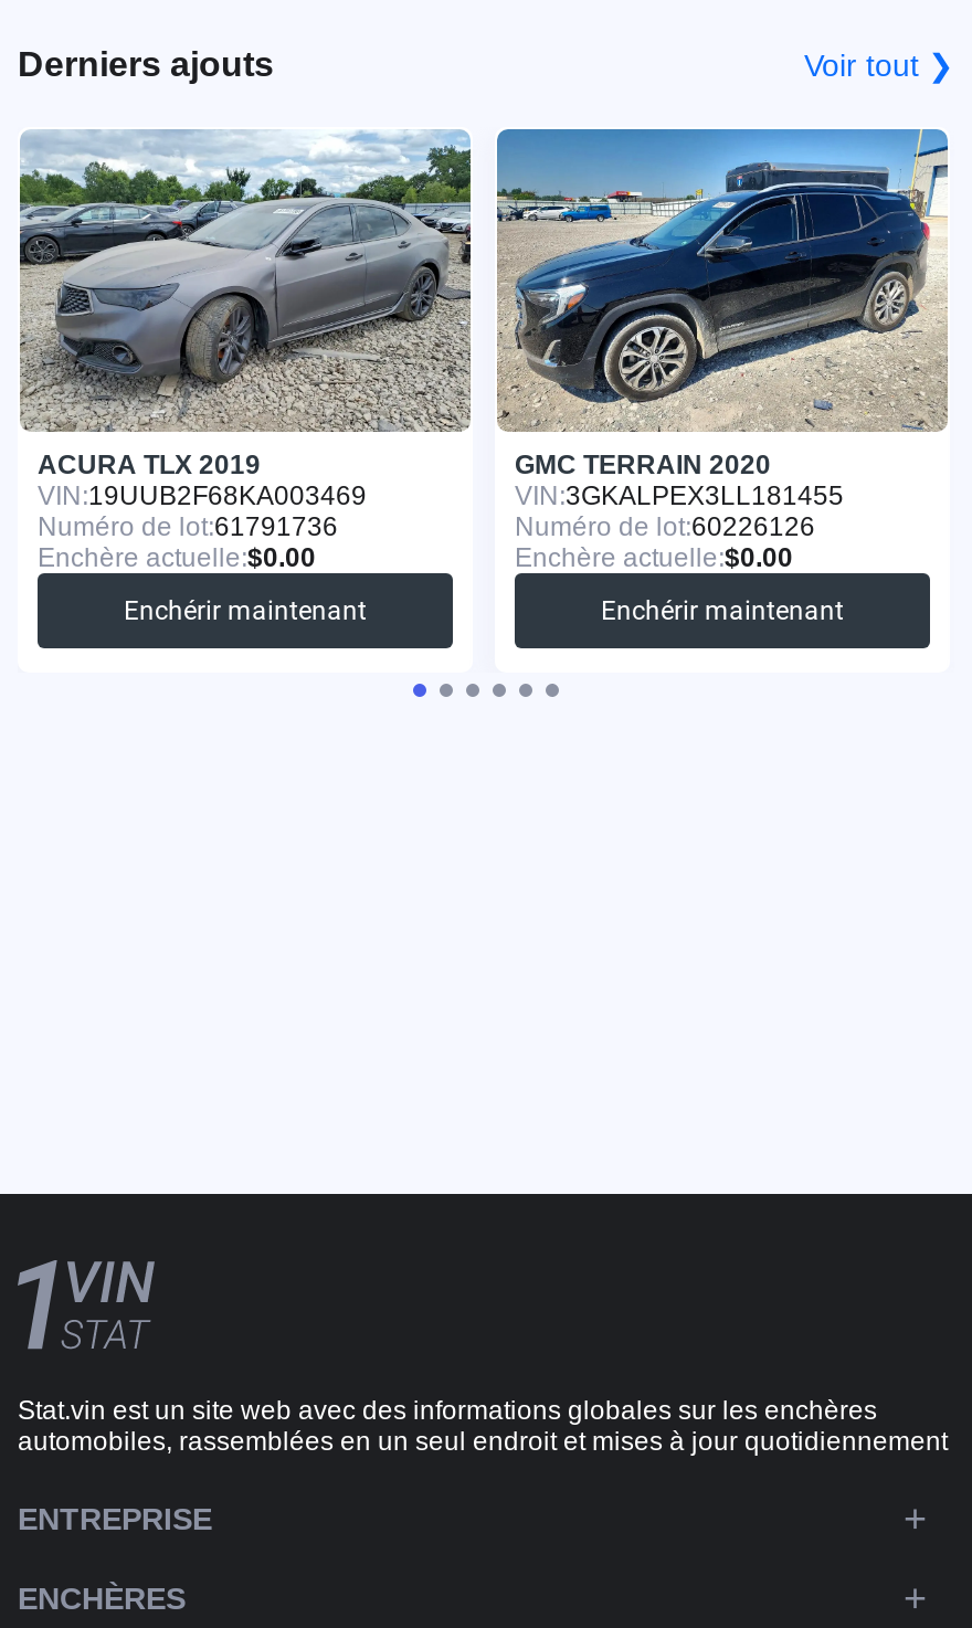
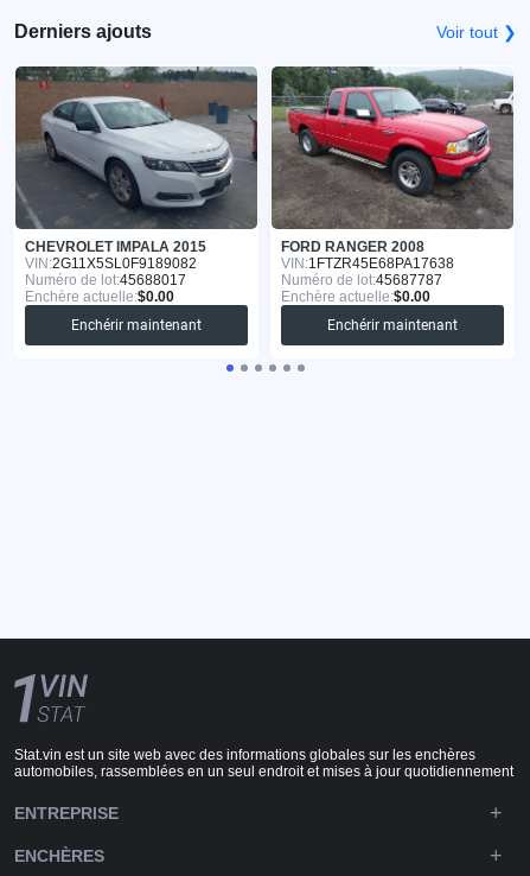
[20,129,471,542] [image] | ACURA TLX 2019 | VIN: 19UUB2F68KA003469 | Numéro de lot:61791736 -> [14,65,257,288] [image] | CHEVROLET IMPALA 2015 | VIN: 2G11X5SL0F9189082 | Numéro de lot:45688017
[495,127,950,542] [image] | GMC TERRAIN 2020 | VIN: 3GKALPEX3LL181455 | Numéro de lot:60226126 -> [270,65,515,288] [image] | FORD RANGER 2008 | VIN: 1FTZR45E68PA17638 | Numéro de lot:45687787

